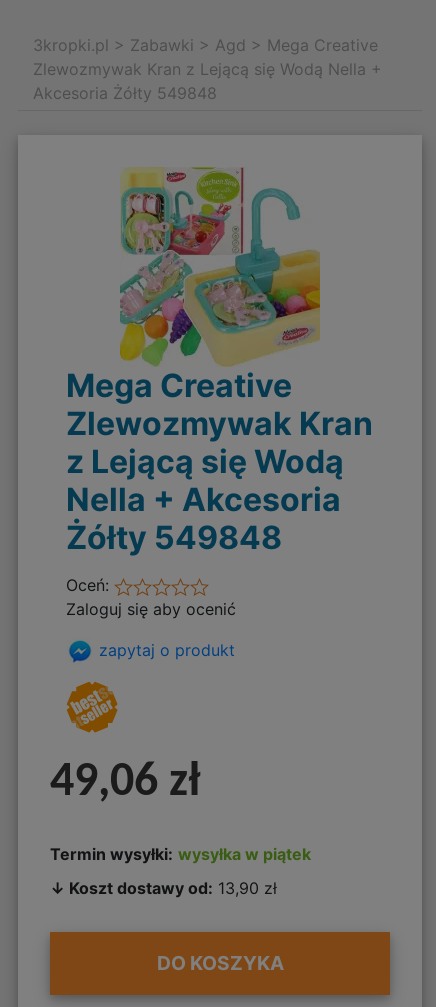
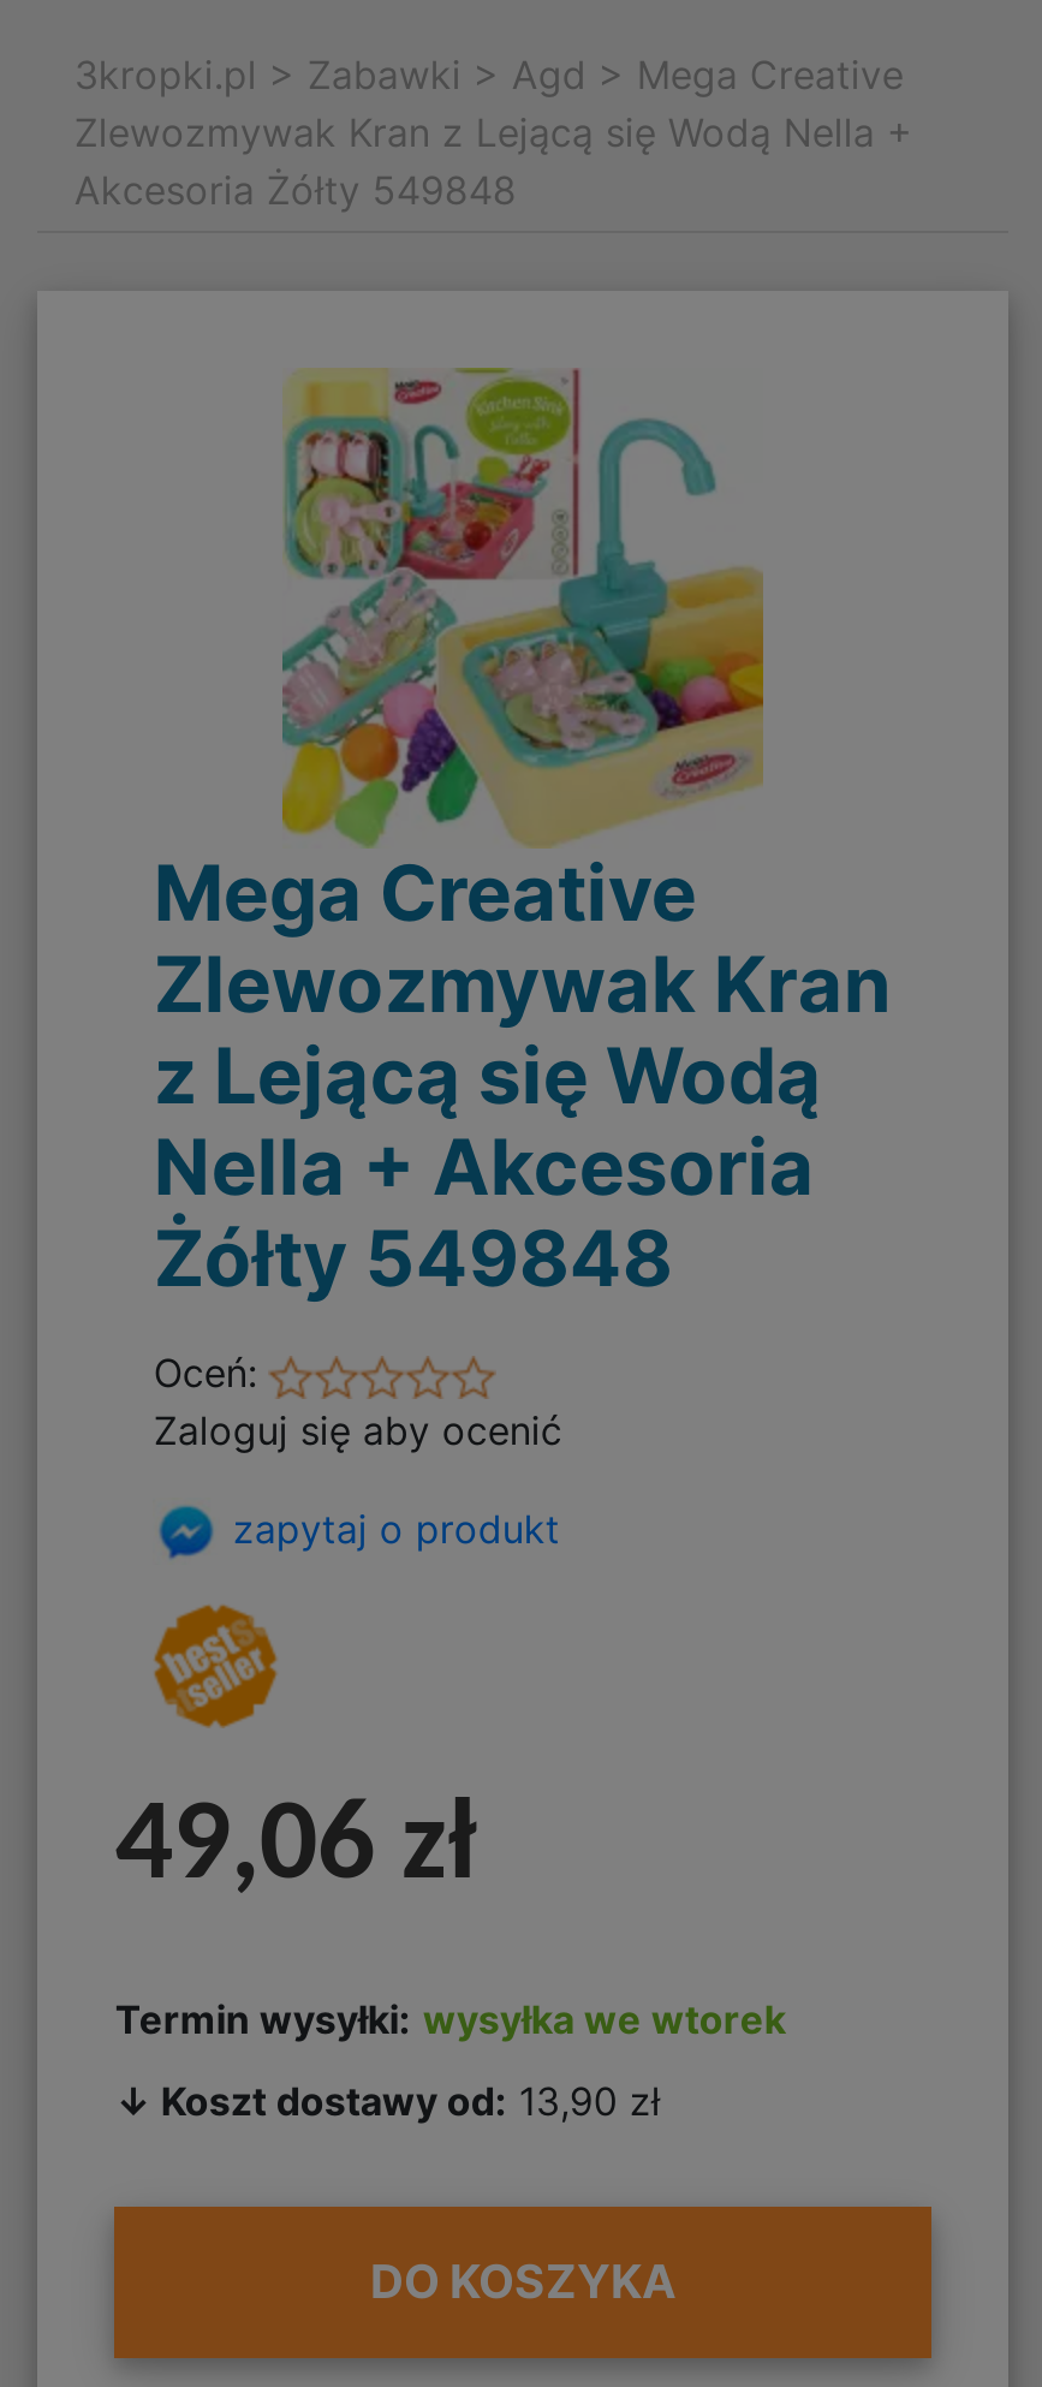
[50,844,311,864] Termin wysyłki: wysyłka w piątek -> [115,1995,786,2043] Termin wysyłki: wysyłka we wtorek

